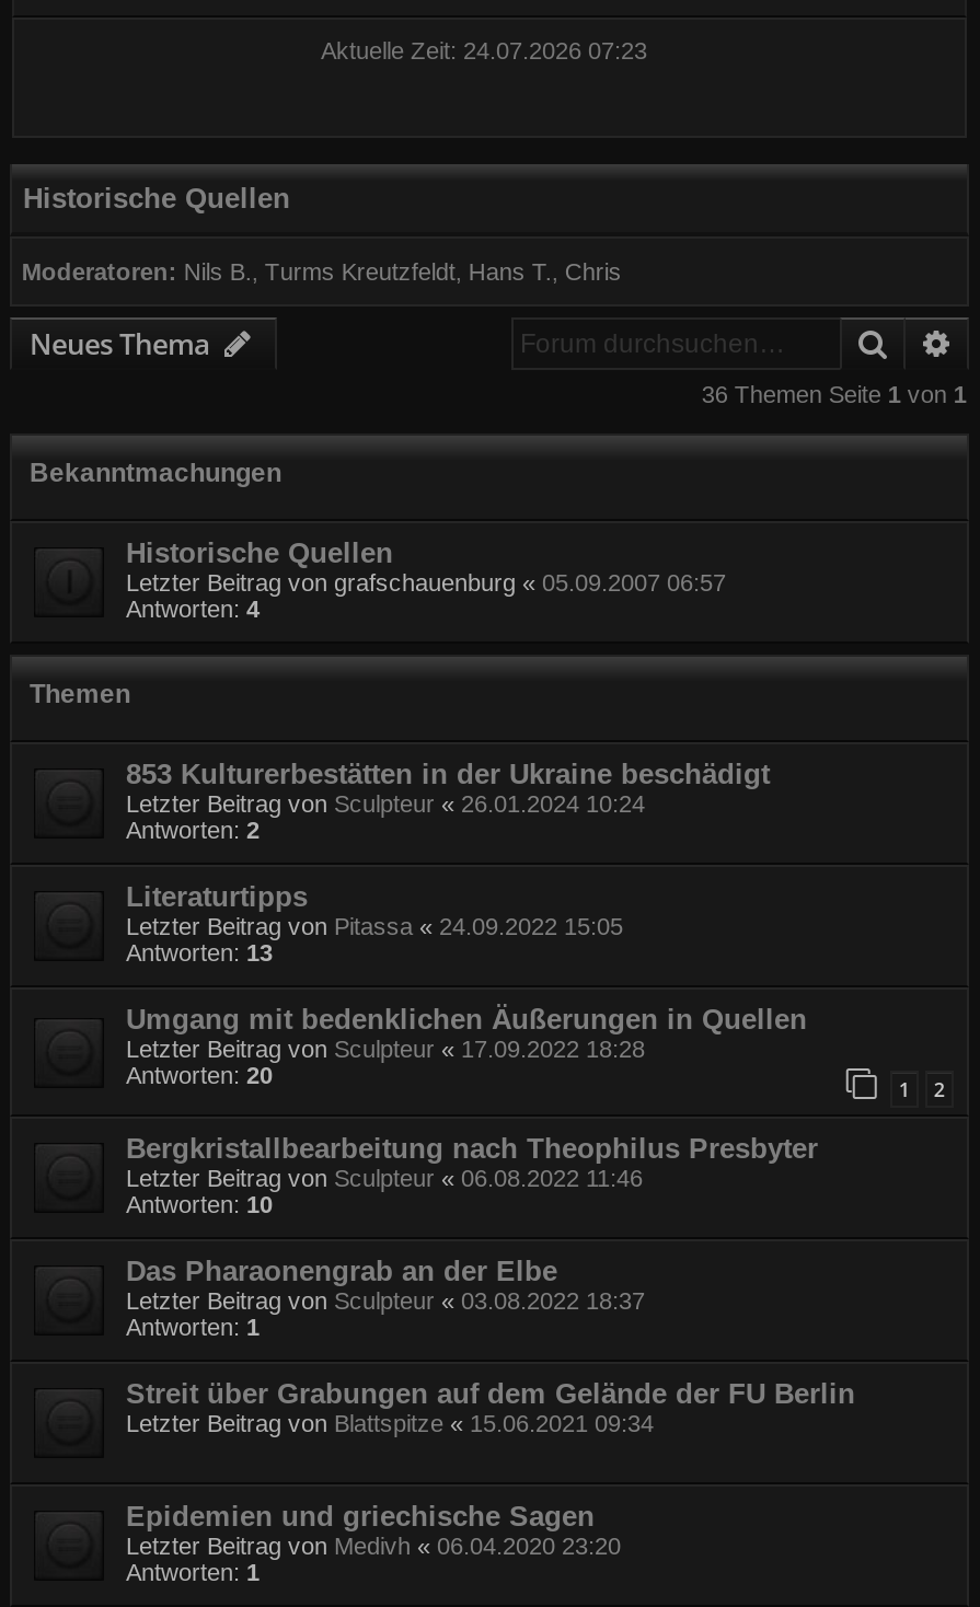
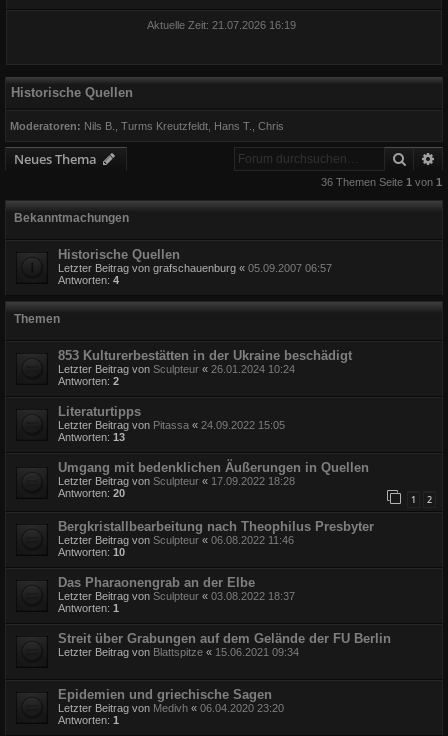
[321,37,647,63] Aktuelle Zeit: 24.07.2026 07:23 -> [147,19,296,31] Aktuelle Zeit: 21.07.2026 16:19

